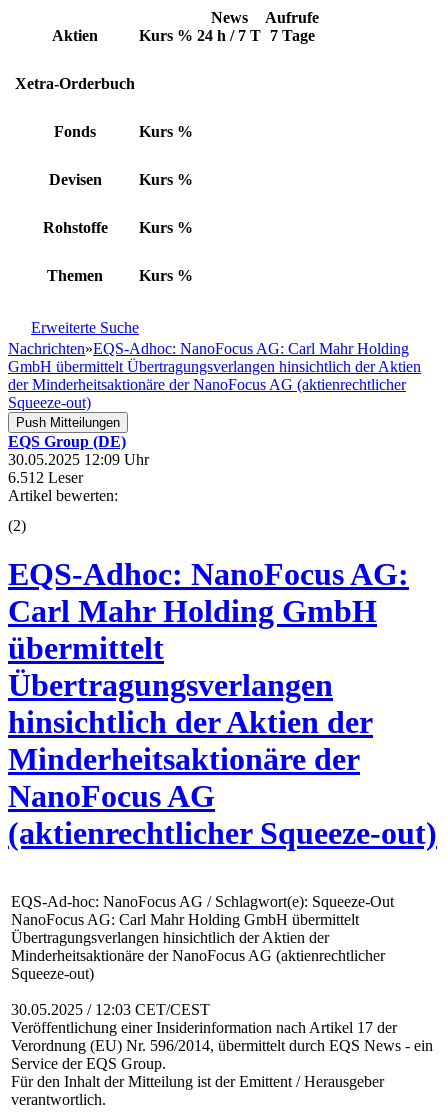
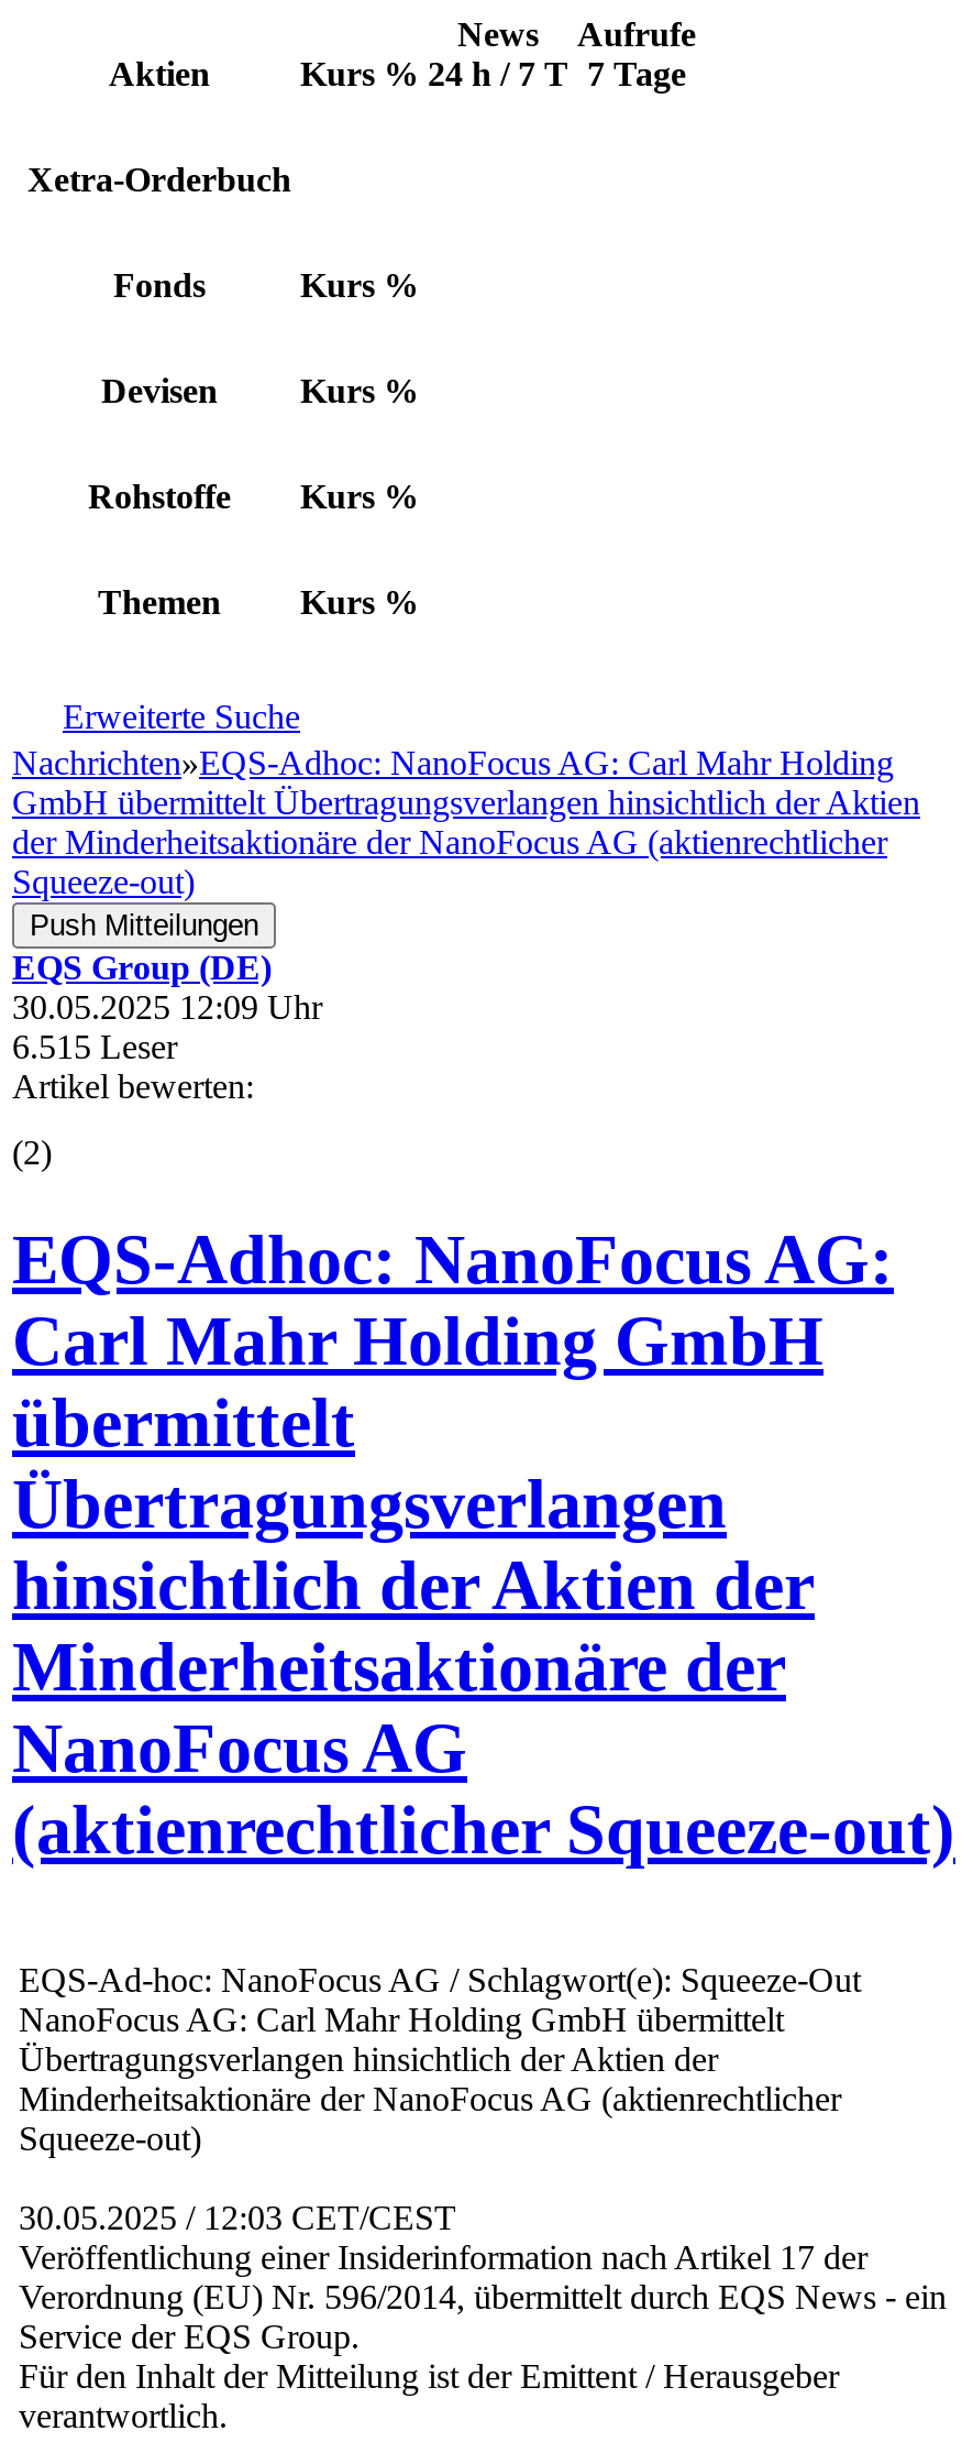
[8,469,83,486] 6.512 Leser -> [12,1028,177,1065] 6.515 Leser

